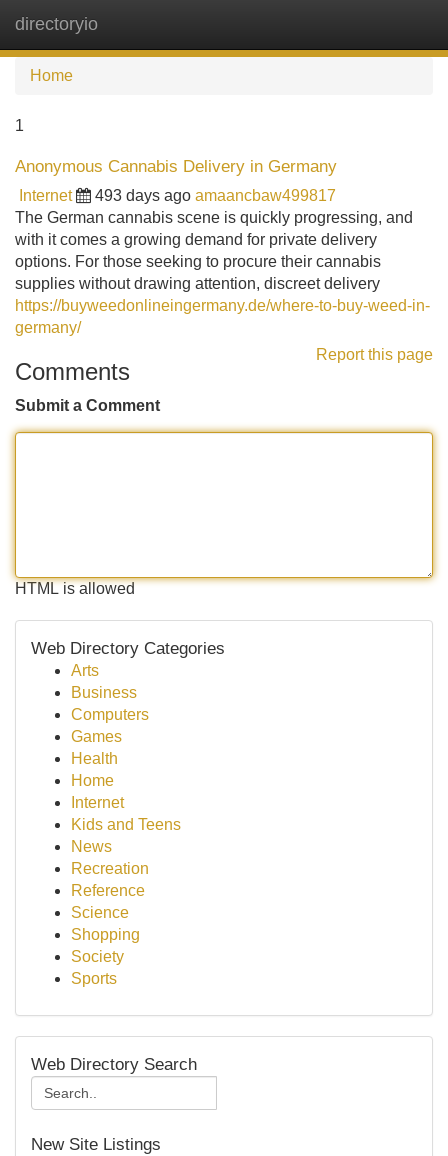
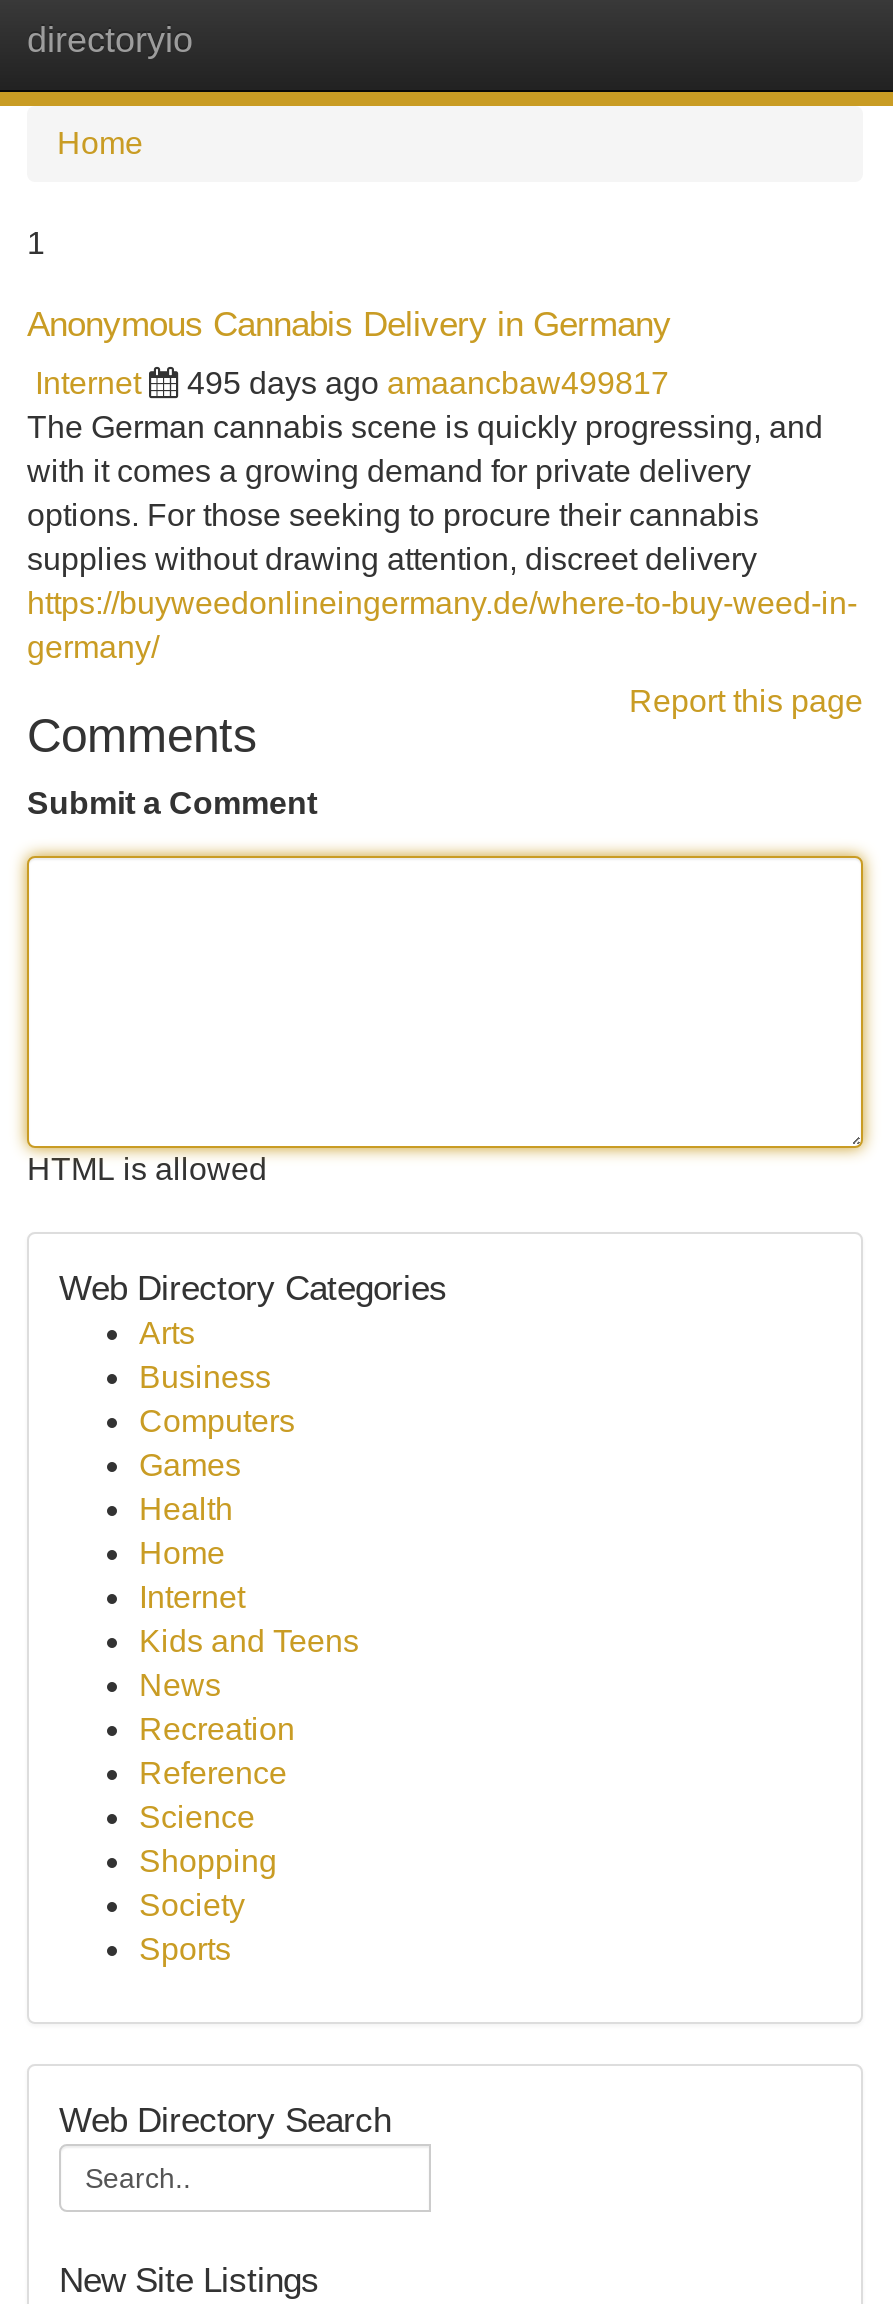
[95,187,336,204] 493 days ago amaancbaw499817 -> [187,366,669,400] 495 days ago amaancbaw499817

